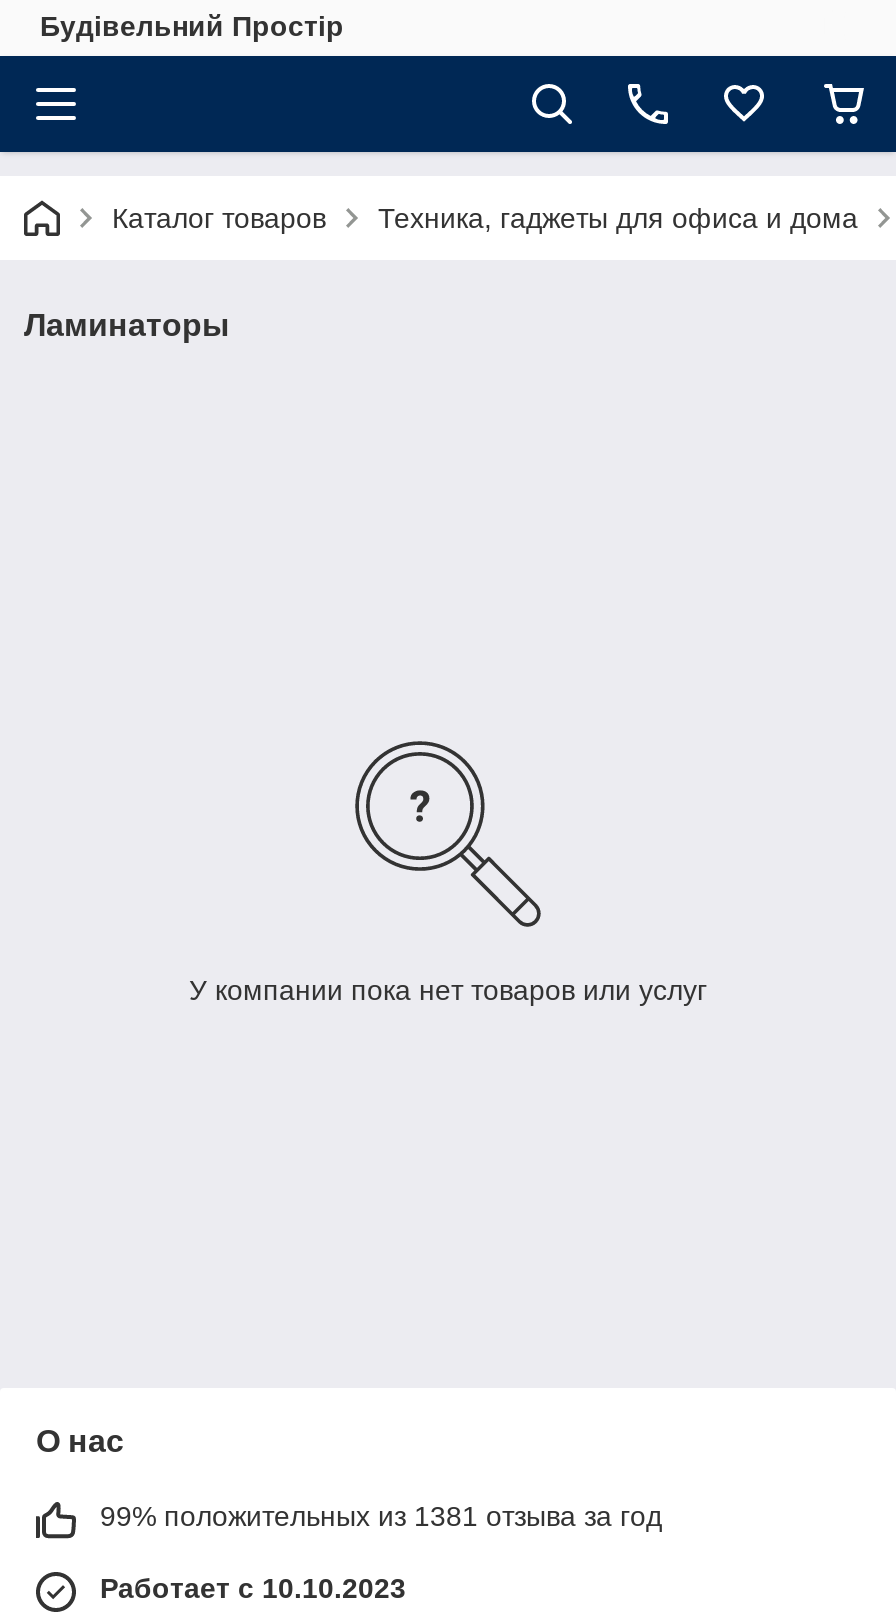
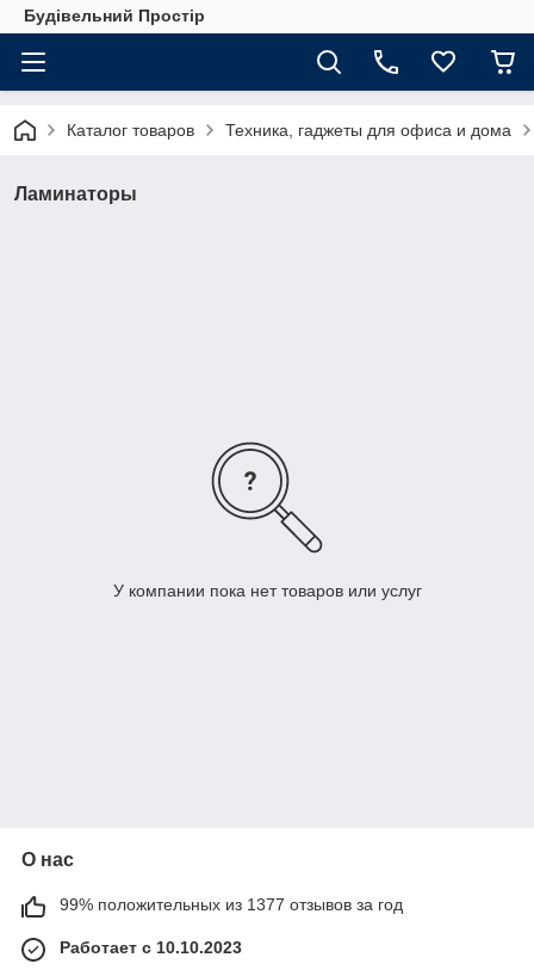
[100,1501,662,1533] 99% положительных из 1381 отзыва за год -> [60,895,403,915] 99% положительных из 1377 отзывов за год

